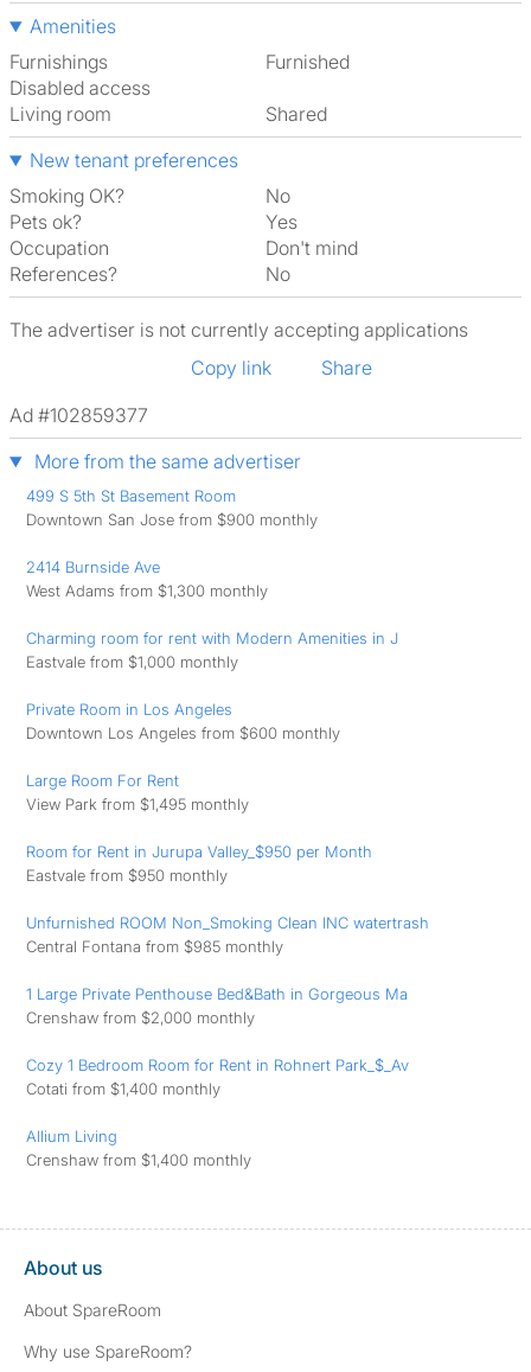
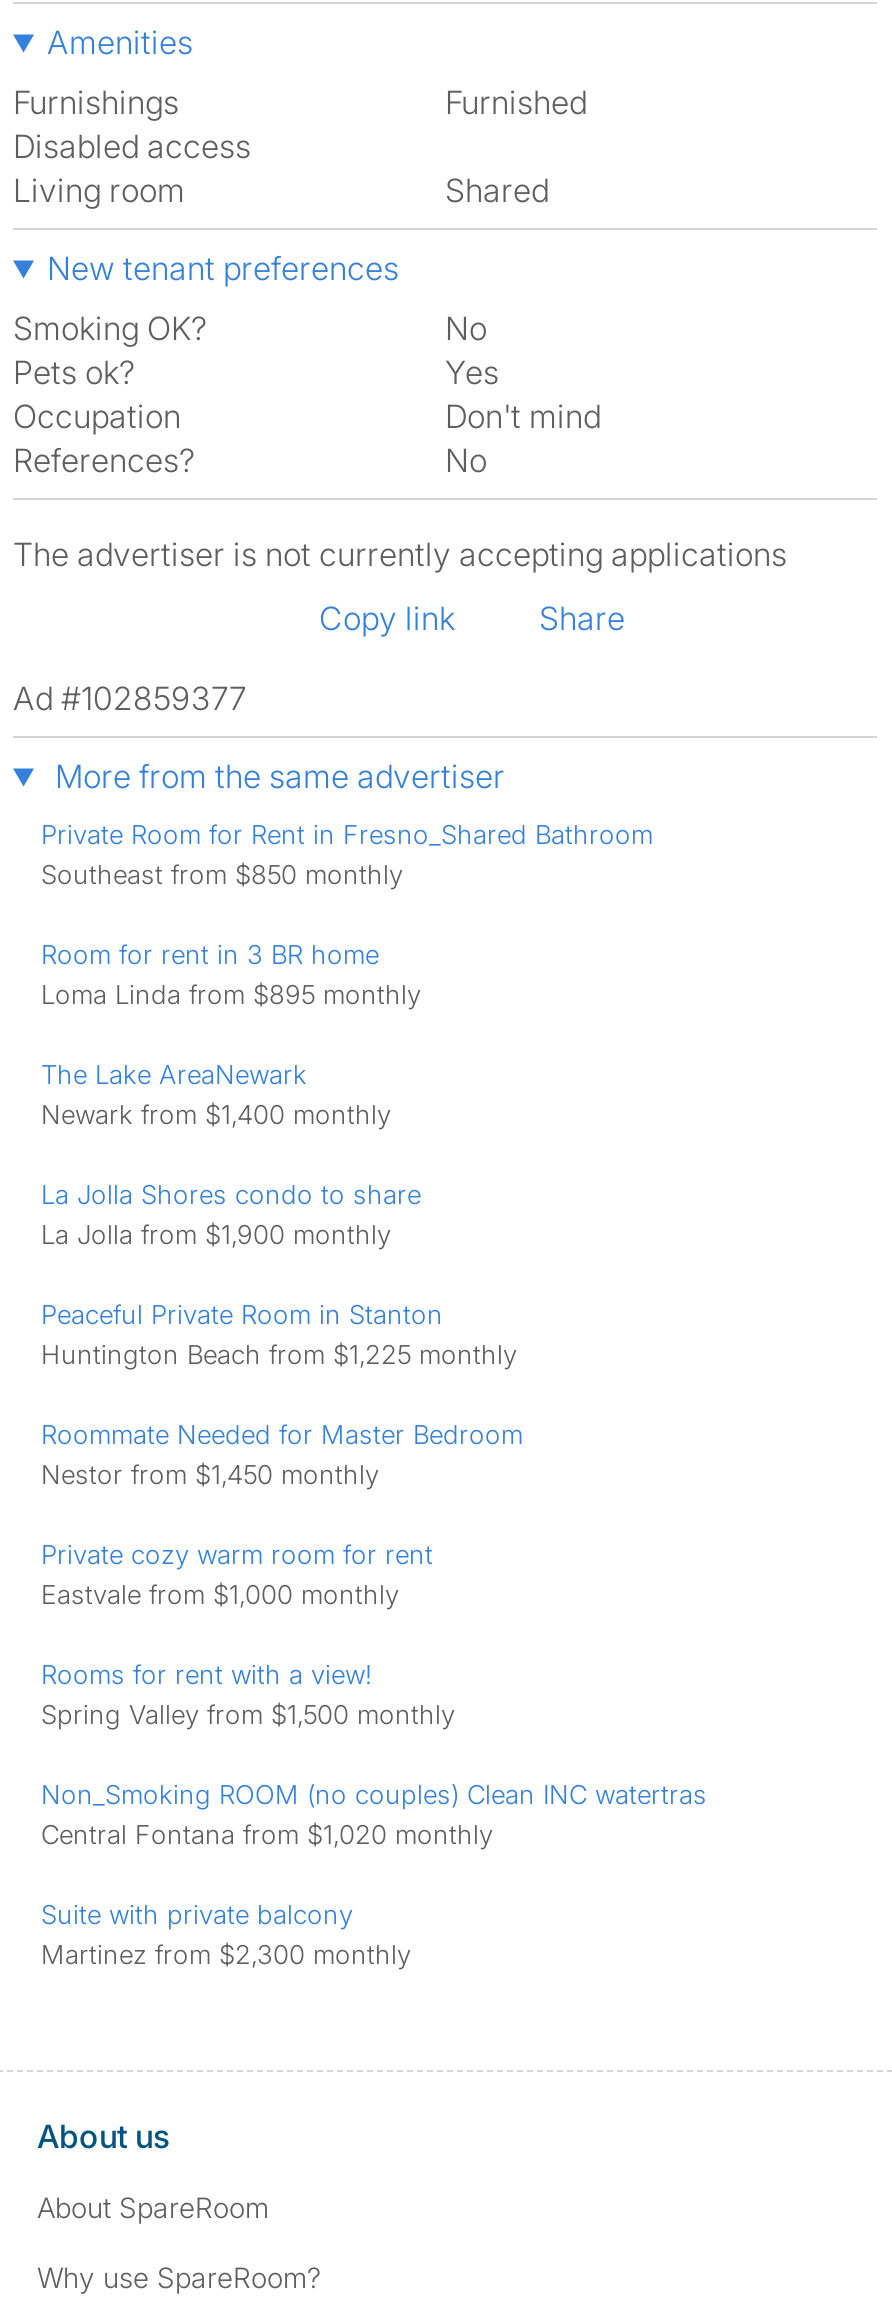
[26,486,398,647] 499 S 5th St Basement Room | Downtown San Jose from $900 monthly | 2414 Burnside Ave | West Adams from $1,300 monthly | Charming room for rent with Modern Amenities in J -> [41,818,653,1570] Private Room for Rent in Fresno_Shared Bathroom | Southeast from $850 monthly | Room for rent in 3 BR home | Loma Linda from $895 monthly | The Lake AreaNewark | Newark from $1,400 monthly | La Jolla Shores condo to share | La Jolla from $1,900 monthly | Peaceful Private Room in Stanton | Huntington Beach from $1,225 monthly | Roommate Needed for Master Bedroom | Nestor from $1,450 monthly | Private cozy warm room for rent
moved [26,652,238,671] -> [41,1578,399,1610]: Eastvale from $1,000 monthly
[26,700,429,1169] Private Room in Los Angeles | Downtown Los Angeles from $600 monthly | Large Room For Rent | View Park from $1,495 monthly | Room for Rent in Jurupa Valley_$950 per Month | Eastvale from $950 monthly | Unfurnished ROOM Non_Smoking Clean INC watertrash | Central Fontana from $985 monthly | 1 Large Private Penthouse Bed&Bath in Gorgeous Ma | Crenshaw from $2,000 monthly | Cozy 1 Bedroom Room for Rent in Rohnert Park_$_Av | Cotati from $1,400 monthly | Allium Living | Crenshaw from $1,400 monthly -> [41,1658,707,1970] Rooms for rent with a view! | Spring Valley from $1,500 monthly | Non_Smoking ROOM (no couples) Clean INC watertras | Central Fontana from $1,020 monthly | Suite with private balcony | Martinez from $2,300 monthly

